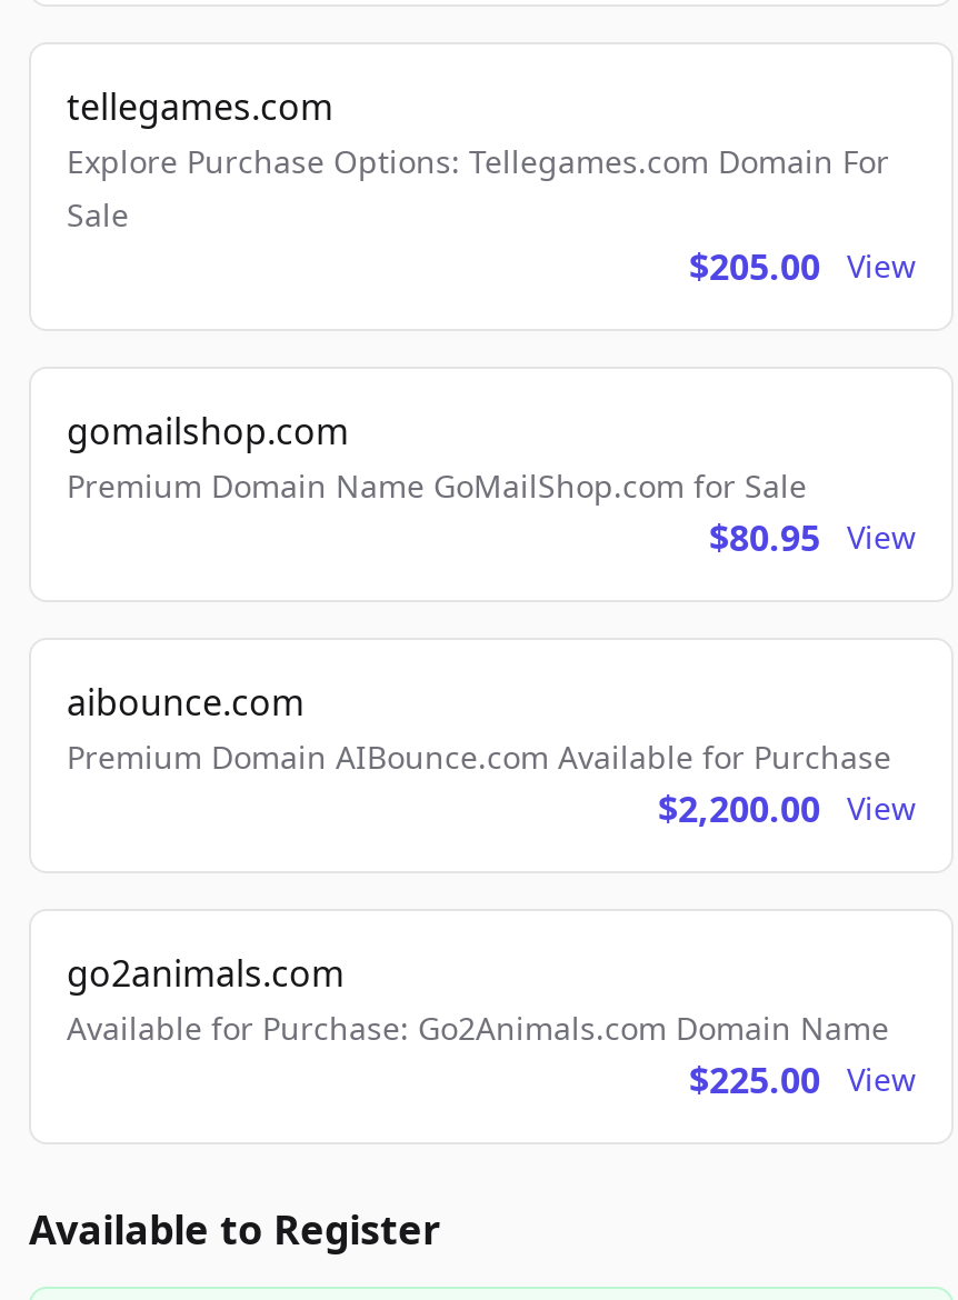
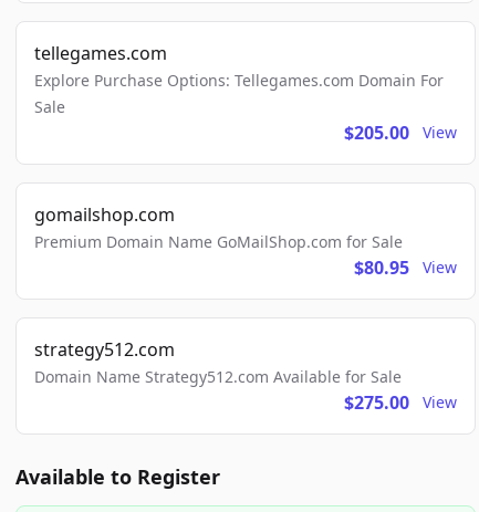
[67,678,916,1105] aibounce.com | Premium Domain AIBounce.com Available for Purchase | $2,200.00 | View | go2animals.com | Available for Purchase: Go2Animals.com Domain Name | $225.00 -> [34,337,409,415] strategy512.com | Domain Name Strategy512.com Available for Sale | $275.00

